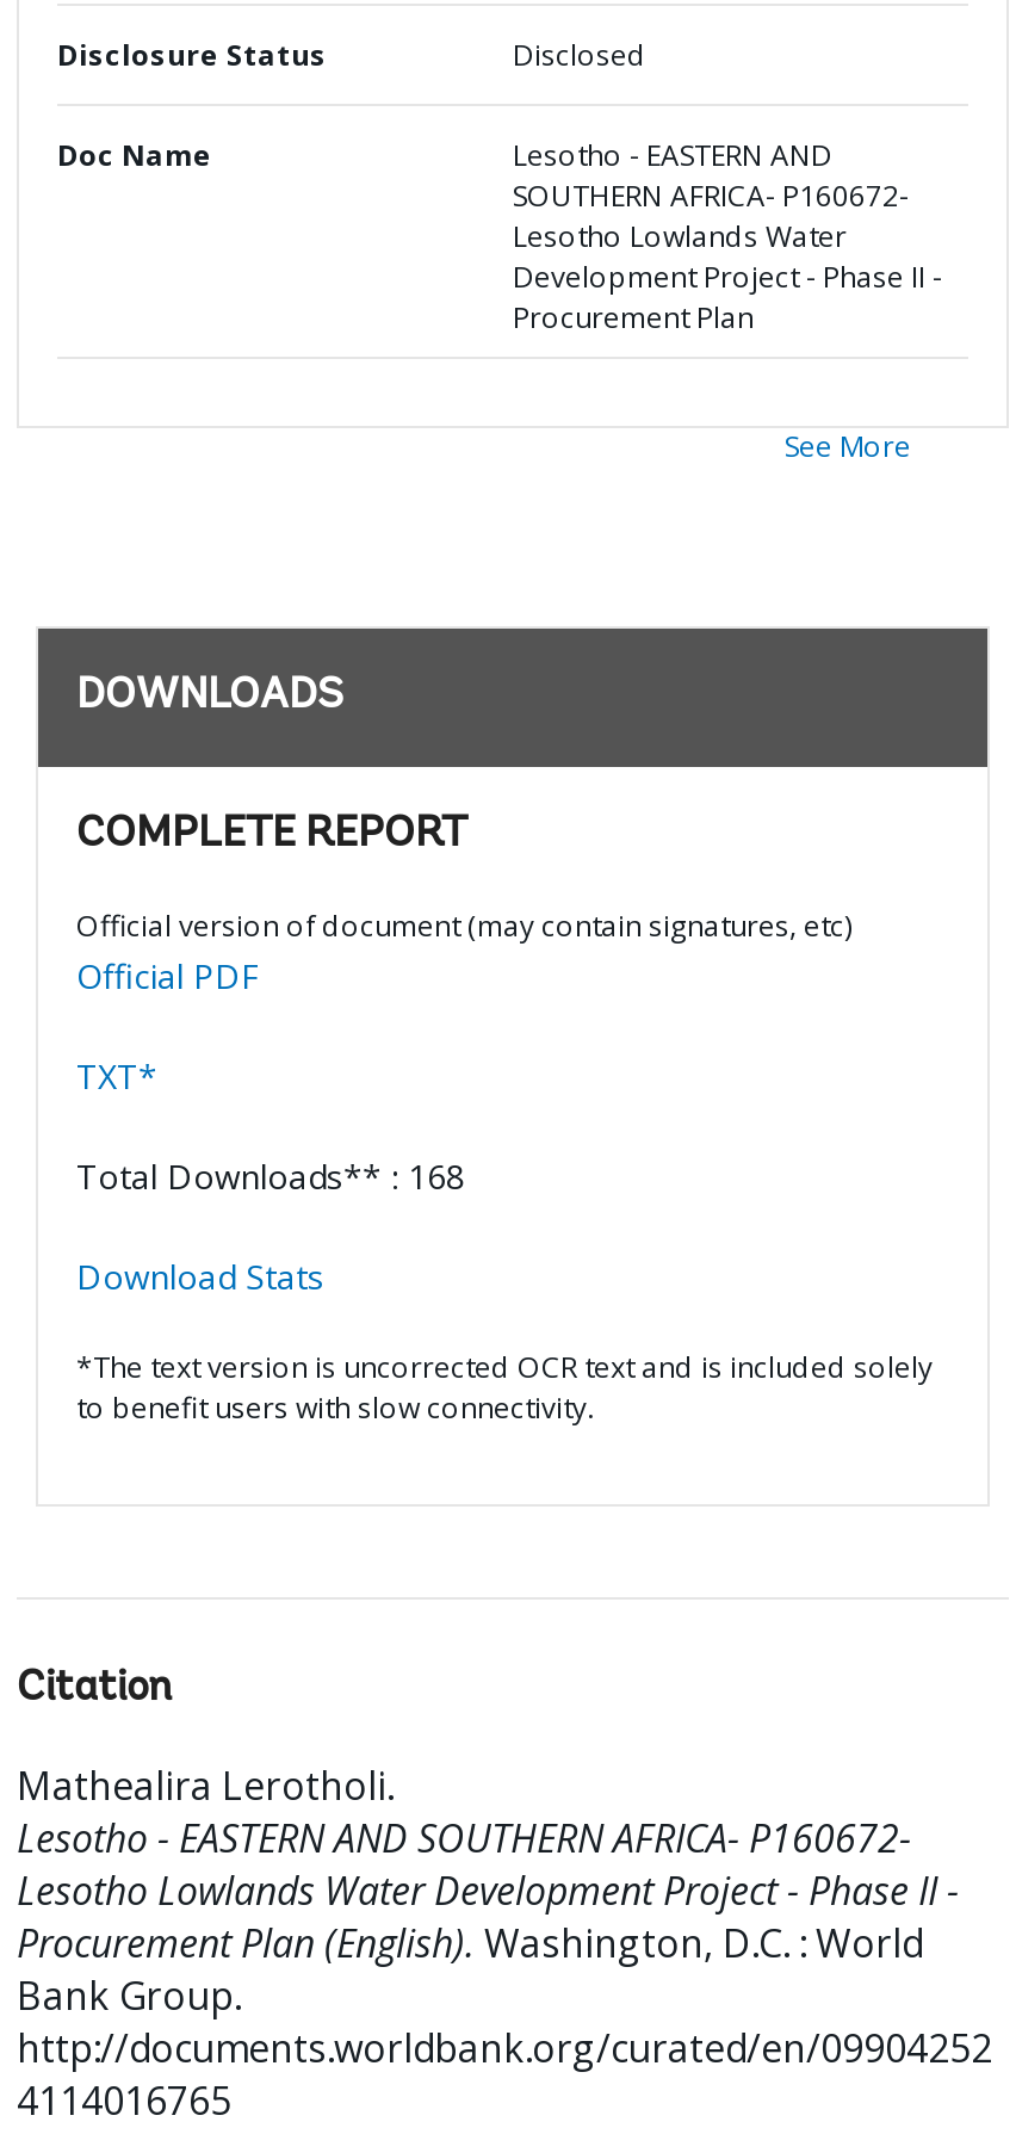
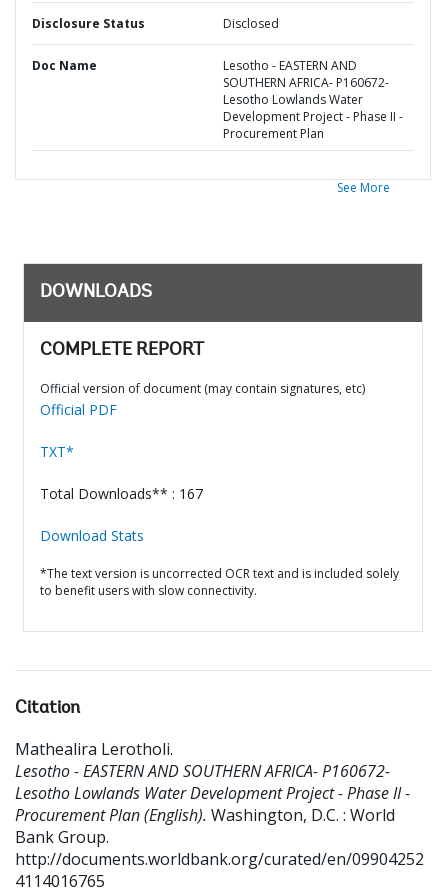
[76,1153,465,1199] Total Downloads** : 168 -> [40,484,203,503] Total Downloads** : 167

